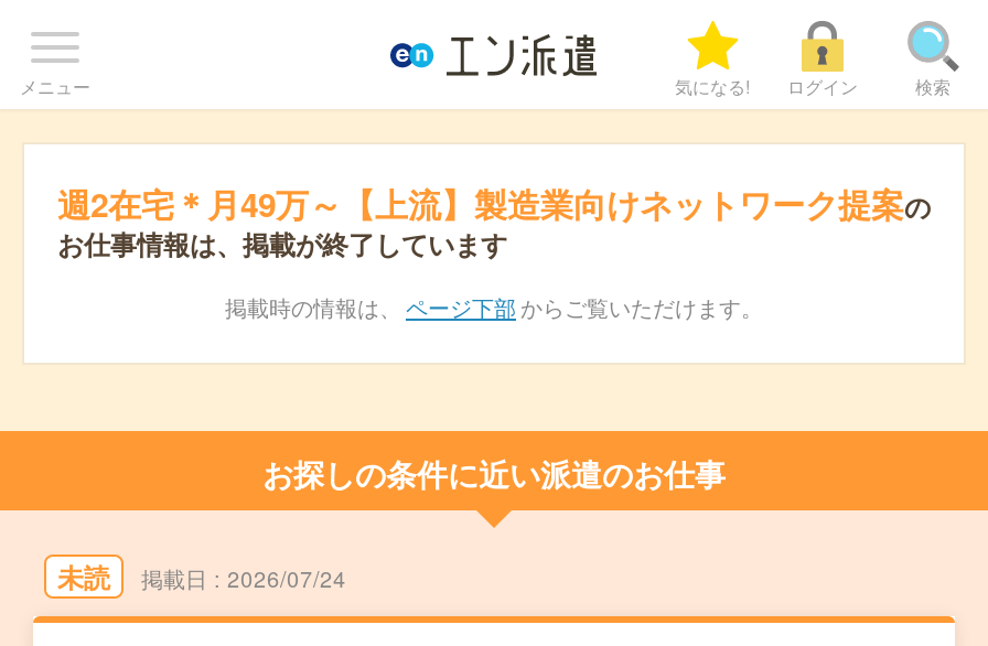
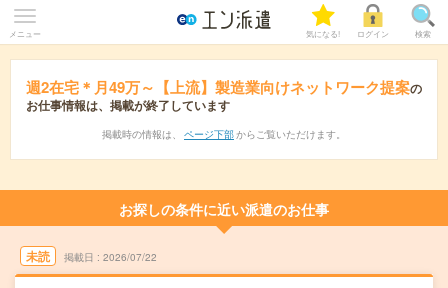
[227,563,346,594] 2026/07/24 -> [103,250,157,264] 2026/07/22

